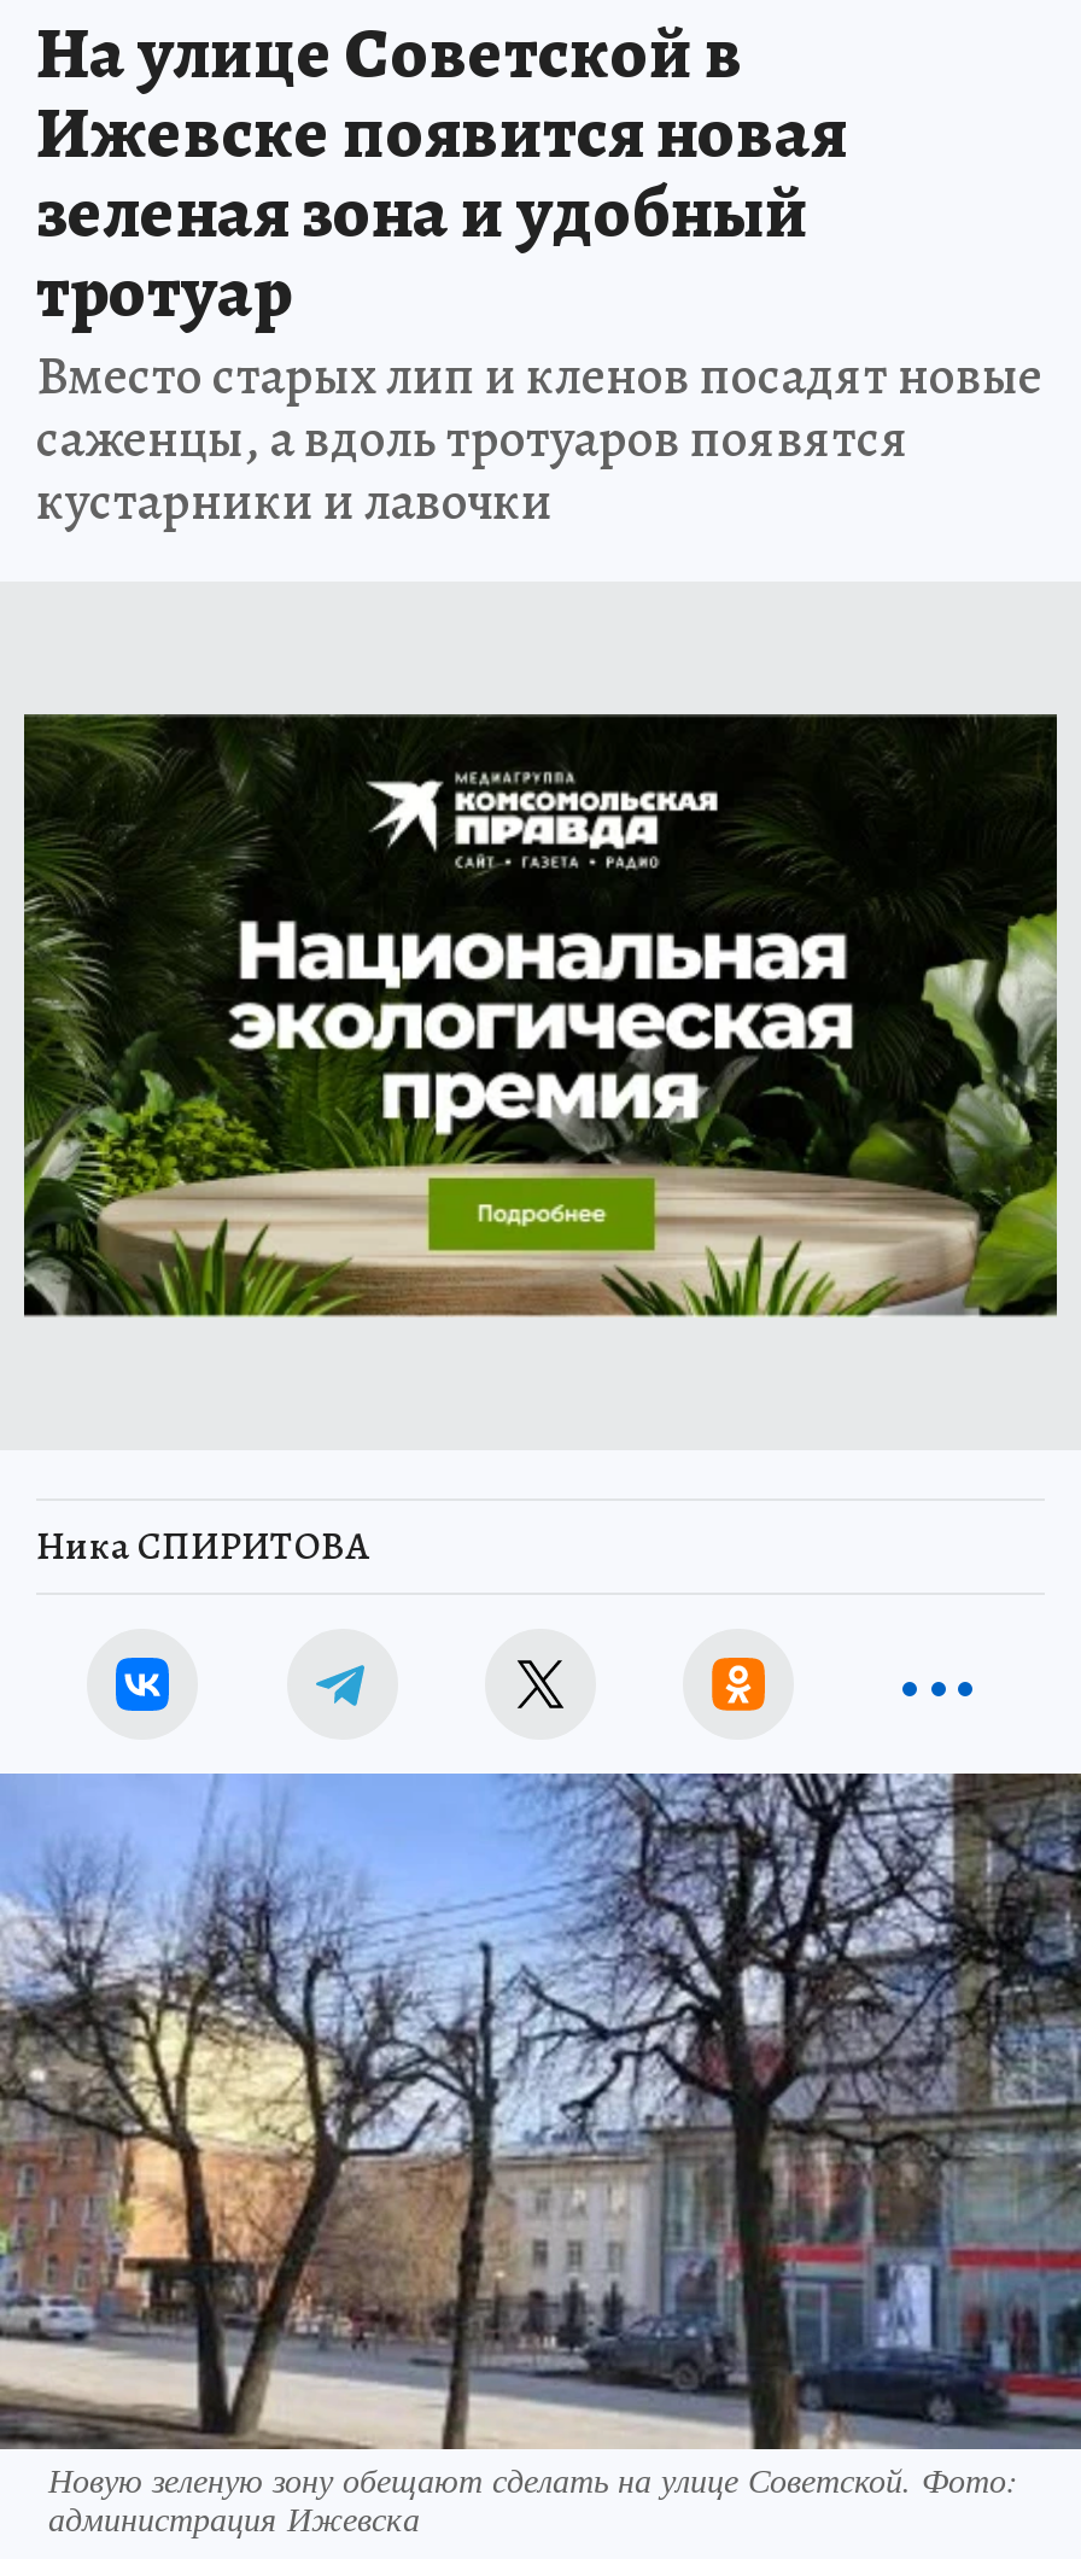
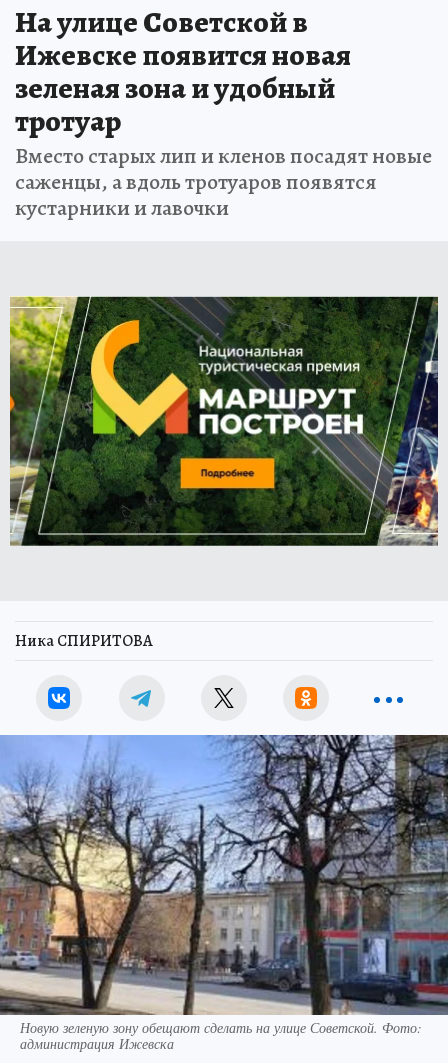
[22,712,1059,1318] [image] -> [9,296,439,547] [image]

